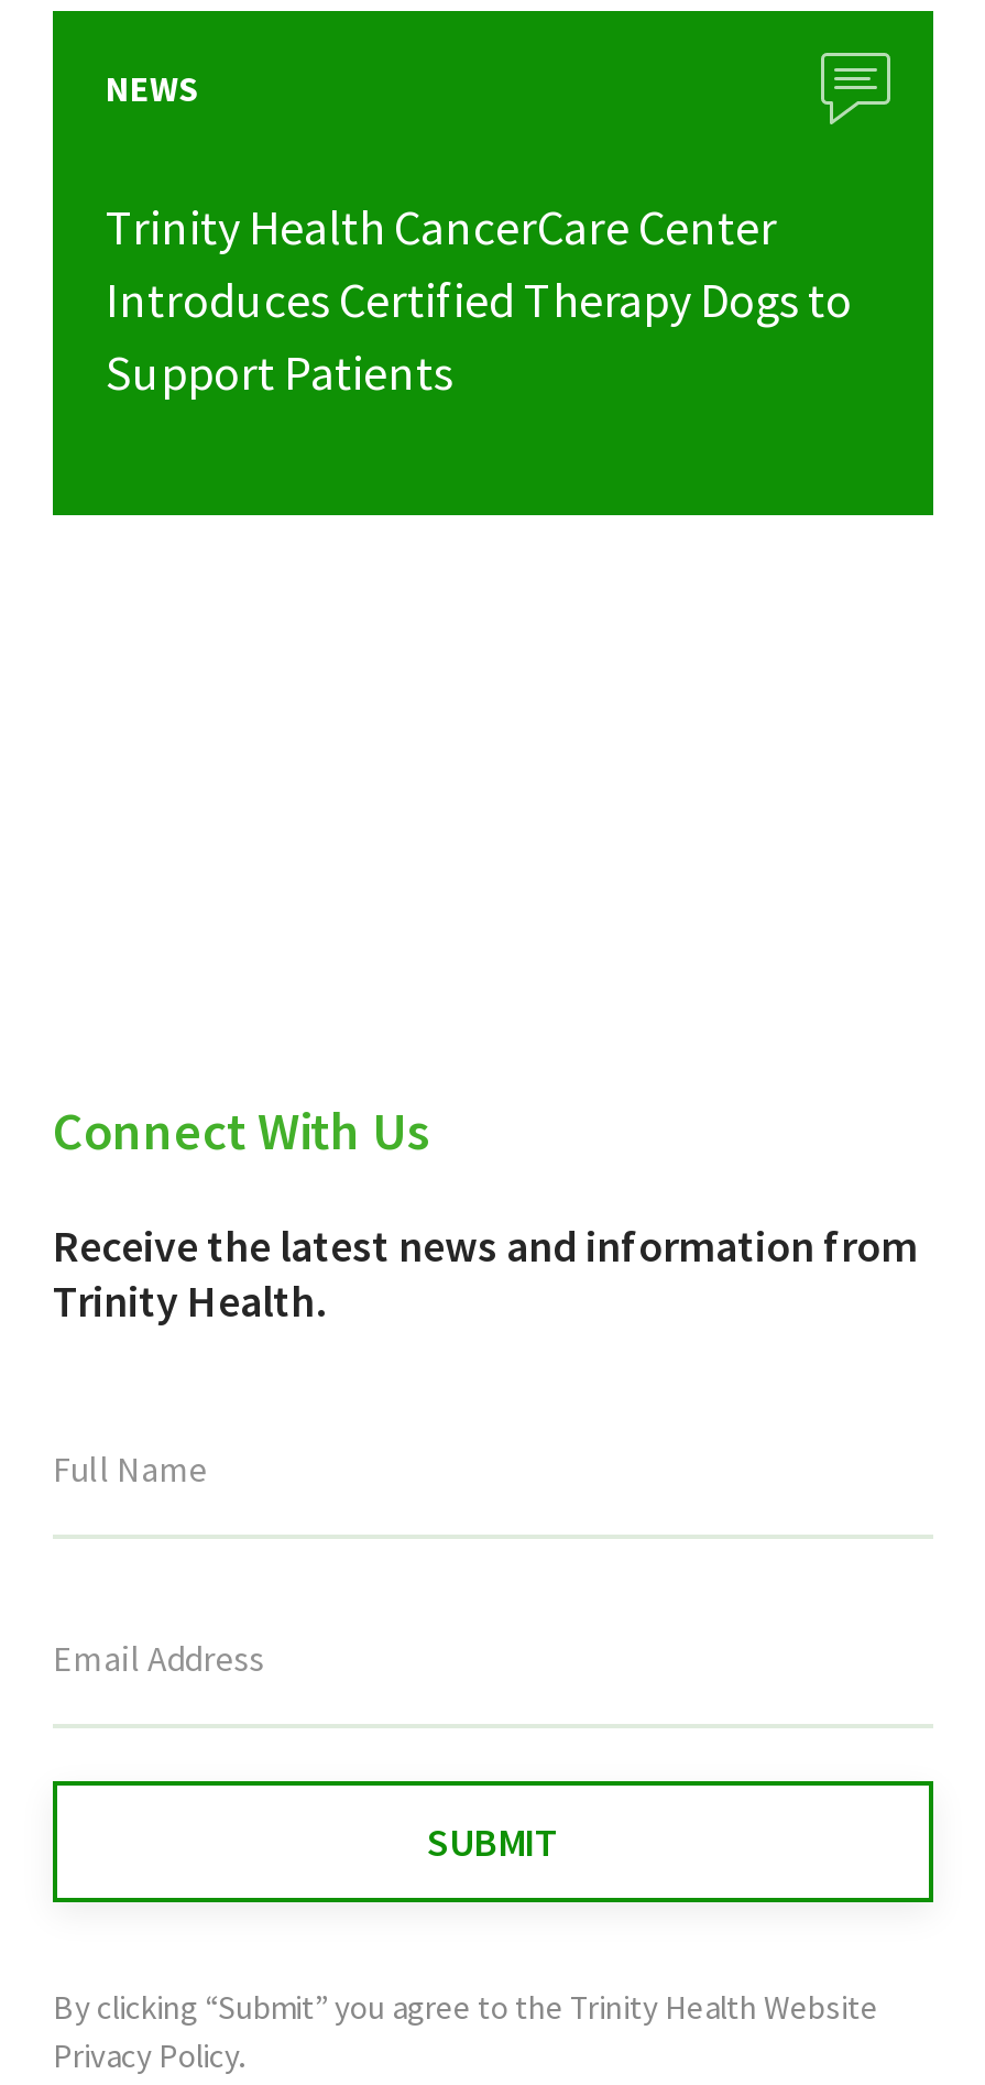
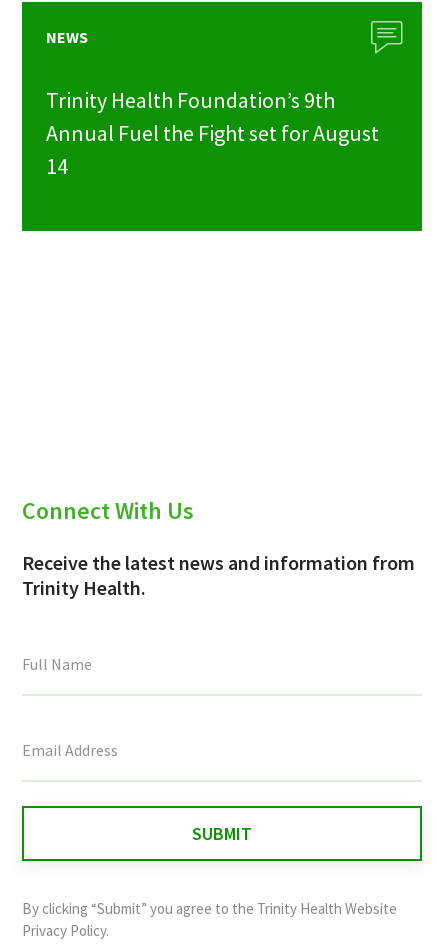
[106,196,852,403] Trinity Health CancerCare Center | Introduces Certified Therapy Dogs to | Support Patients -> [46,86,379,180] Trinity Health Foundation’s 9th | Annual Fuel the Fight set for August | 14

